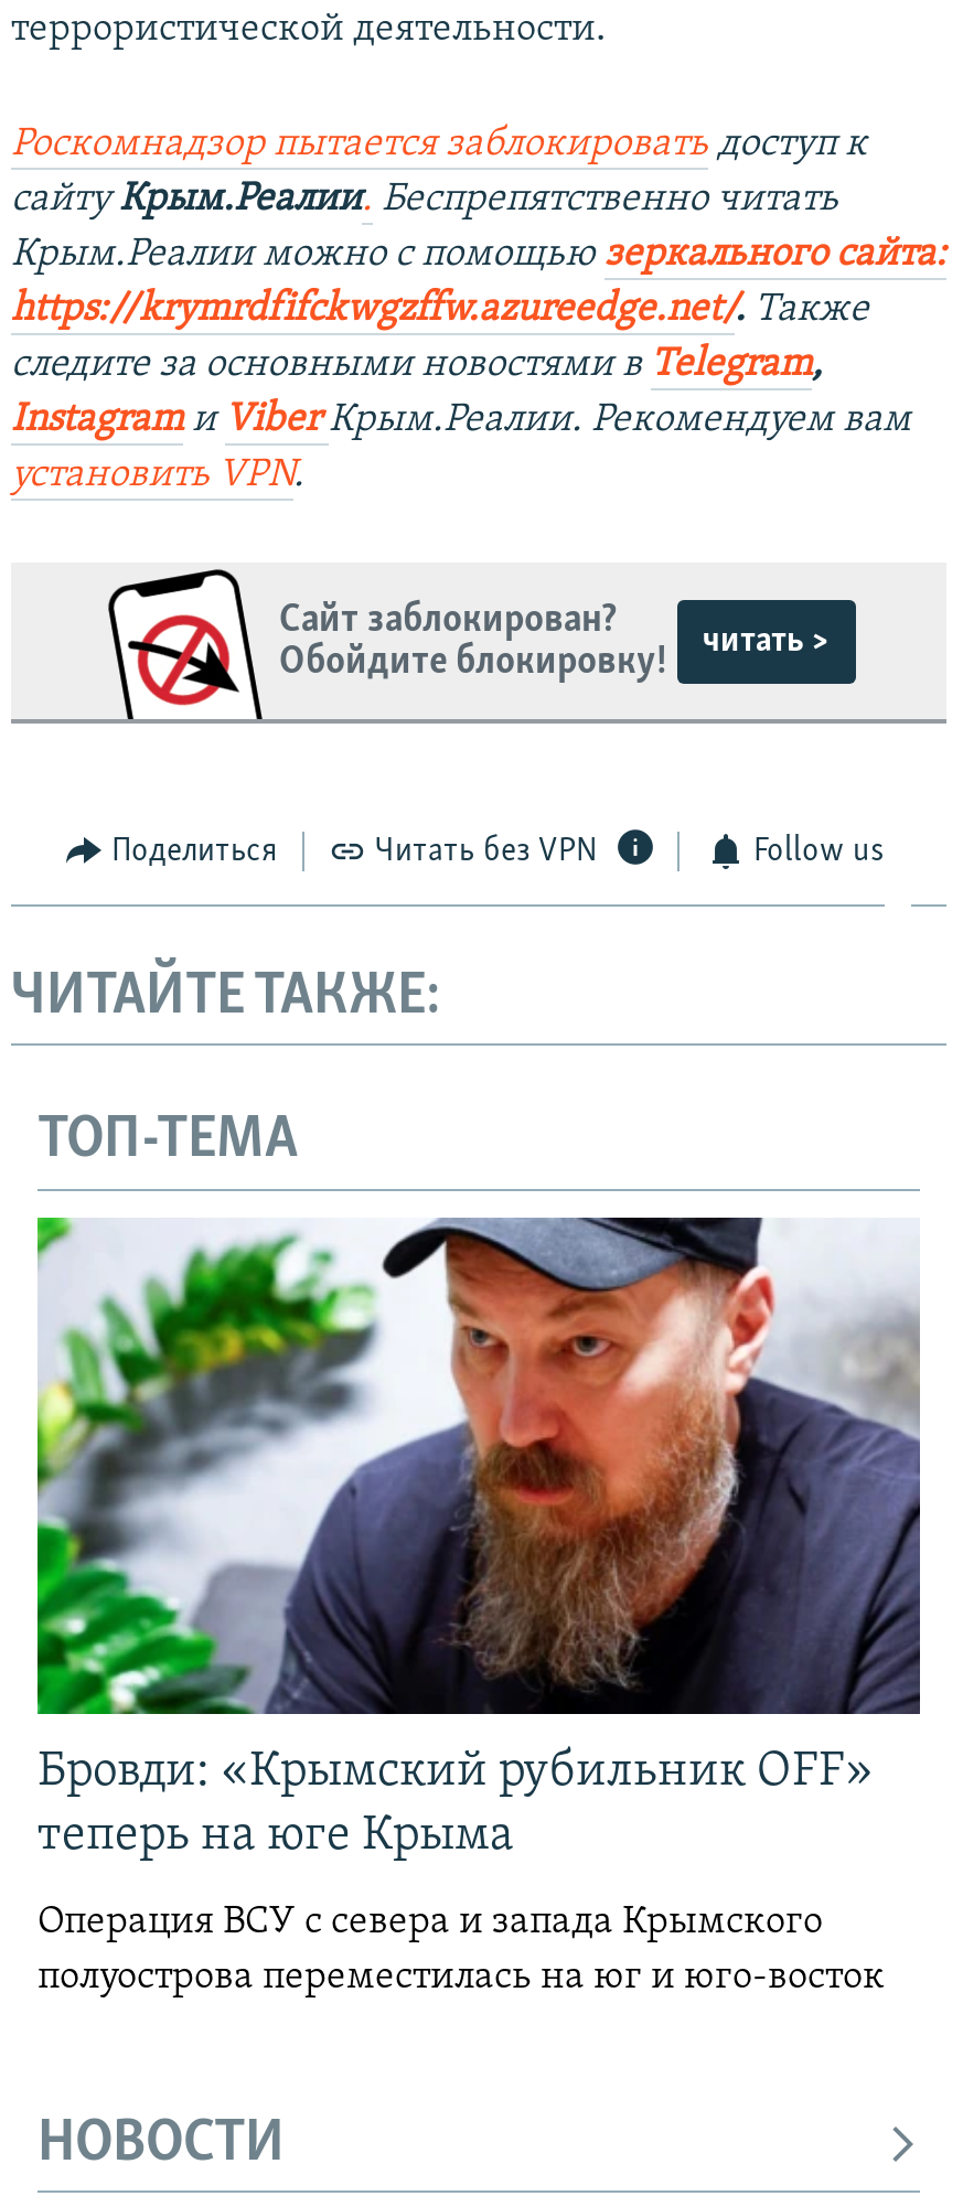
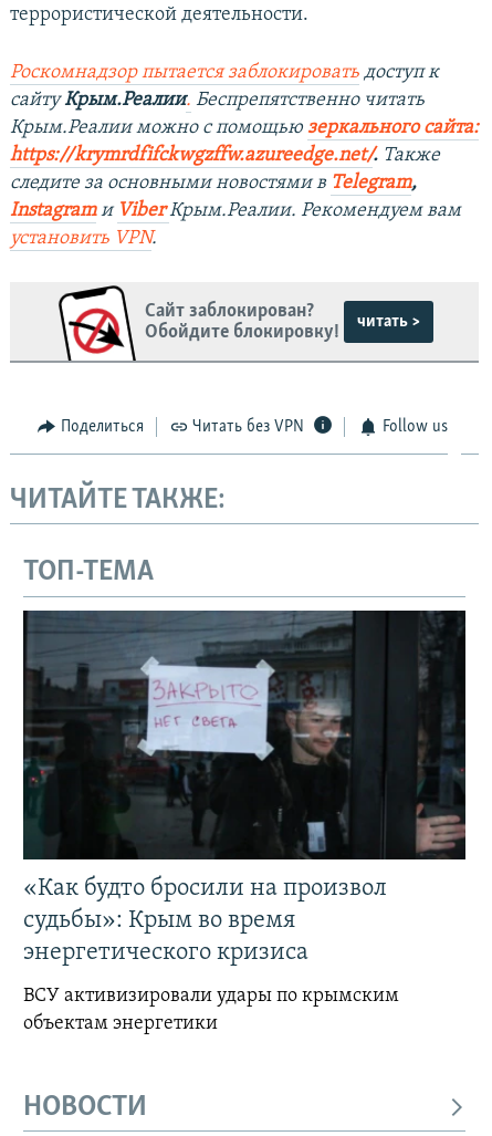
[35,1215,922,1861] [image] | Бровди: «Крымский рубильник OFF» | теперь на юге Крыма -> [22,609,467,965] [image] | «Как будто бросили на произвол | судьбы»: Крым во время | энергетического кризиса
[38,1900,885,1997] Операция ВСУ с севера и запада Крымского | полуострова переместилась на юг и юго-восток -> [23,985,399,1034] ВСУ активизировали удары по крымским | объектам энергетики

